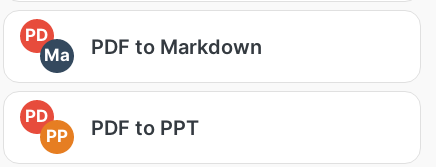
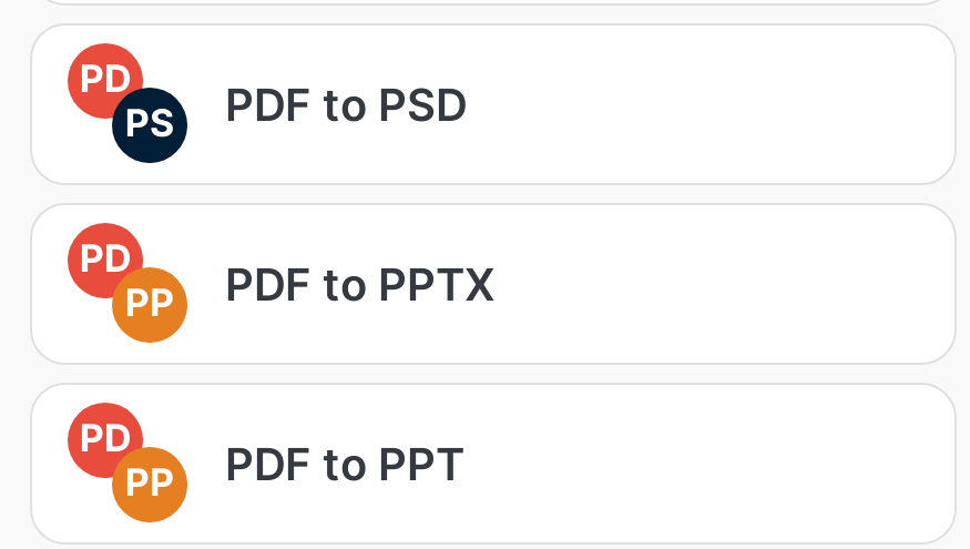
[45,34,262,65] Ma | PDF to Markdown -> [79,78,496,325] PS | PDF to PSD | PD | PP | PDF to PPTX

